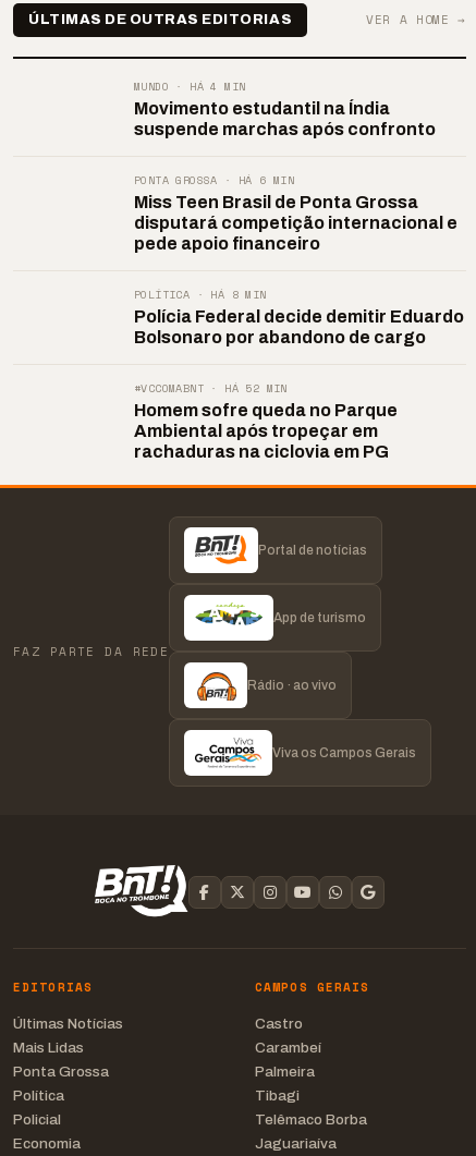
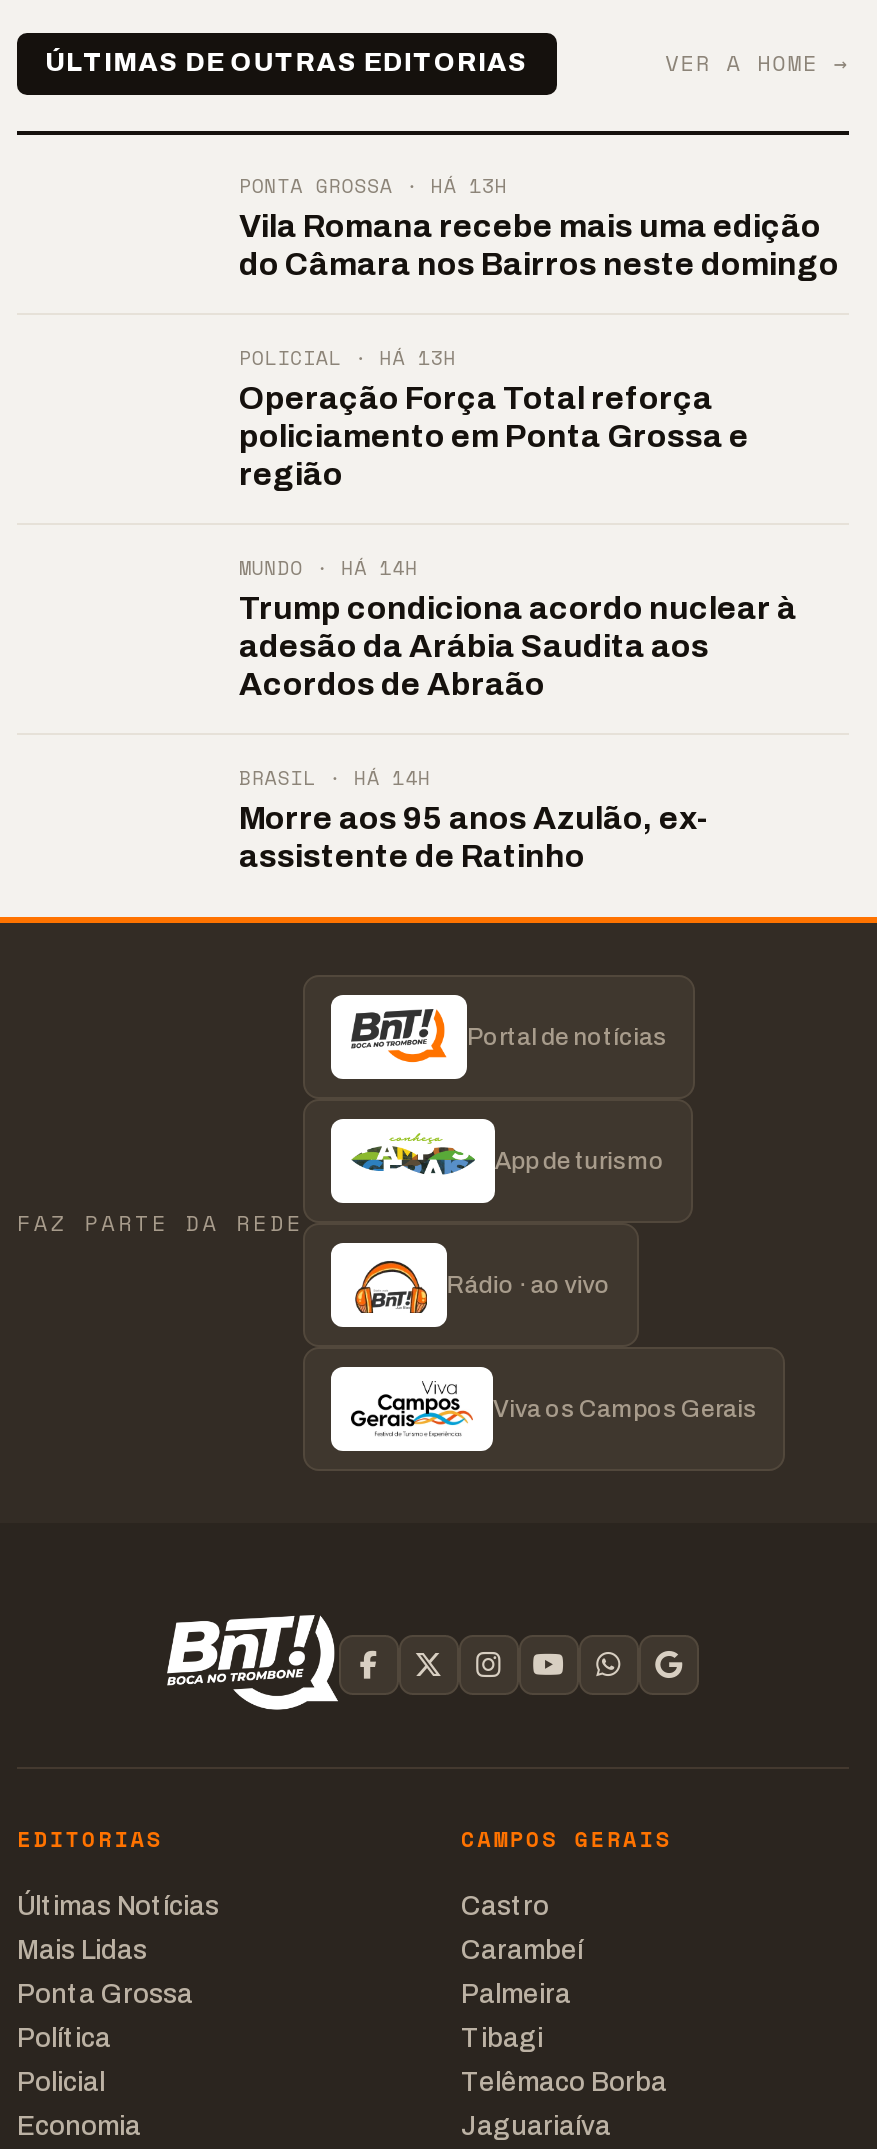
[134,78,436,138] MUNDO · HÁ 4 MIN | Movimento estudantil na Índia | suspende marchas após confronto -> [239,171,839,281] PONTA GROSSA · HÁ 13H | Vila Romana recebe mais uma edição | do Câmara nos Bairros neste domingo
[134,172,457,253] PONTA GROSSA · HÁ 6 MIN | Miss Teen Brasil de Ponta Grossa | disputará competição internacional e | pede apoio financeiro -> [239,343,749,491] POLICIAL · HÁ 13H | Operação Força Total reforça | policiamento em Ponta Grossa e | região
[134,287,464,346] POLÍTICA · HÁ 8 MIN | Polícia Federal decide demitir Eduardo | Bolsonaro por abandono de cargo -> [239,553,797,701] MUNDO · HÁ 14H | Trump condiciona acordo nuclear à | adesão da Arábia Saudita aos | Acordos de Abraão
[134,380,398,461] #VCCOMABNT · HÁ 52 MIN | Homem sofre queda no Parque | Ambiental após tropeçar em | rachaduras na ciclovia em PG -> [239,763,709,873] BRASIL · HÁ 14H | Morre aos 95 anos Azulão, ex- | assistente de Ratinho

